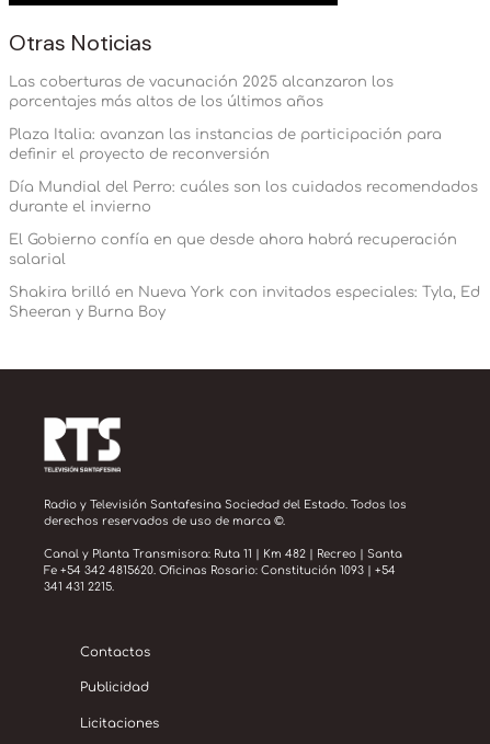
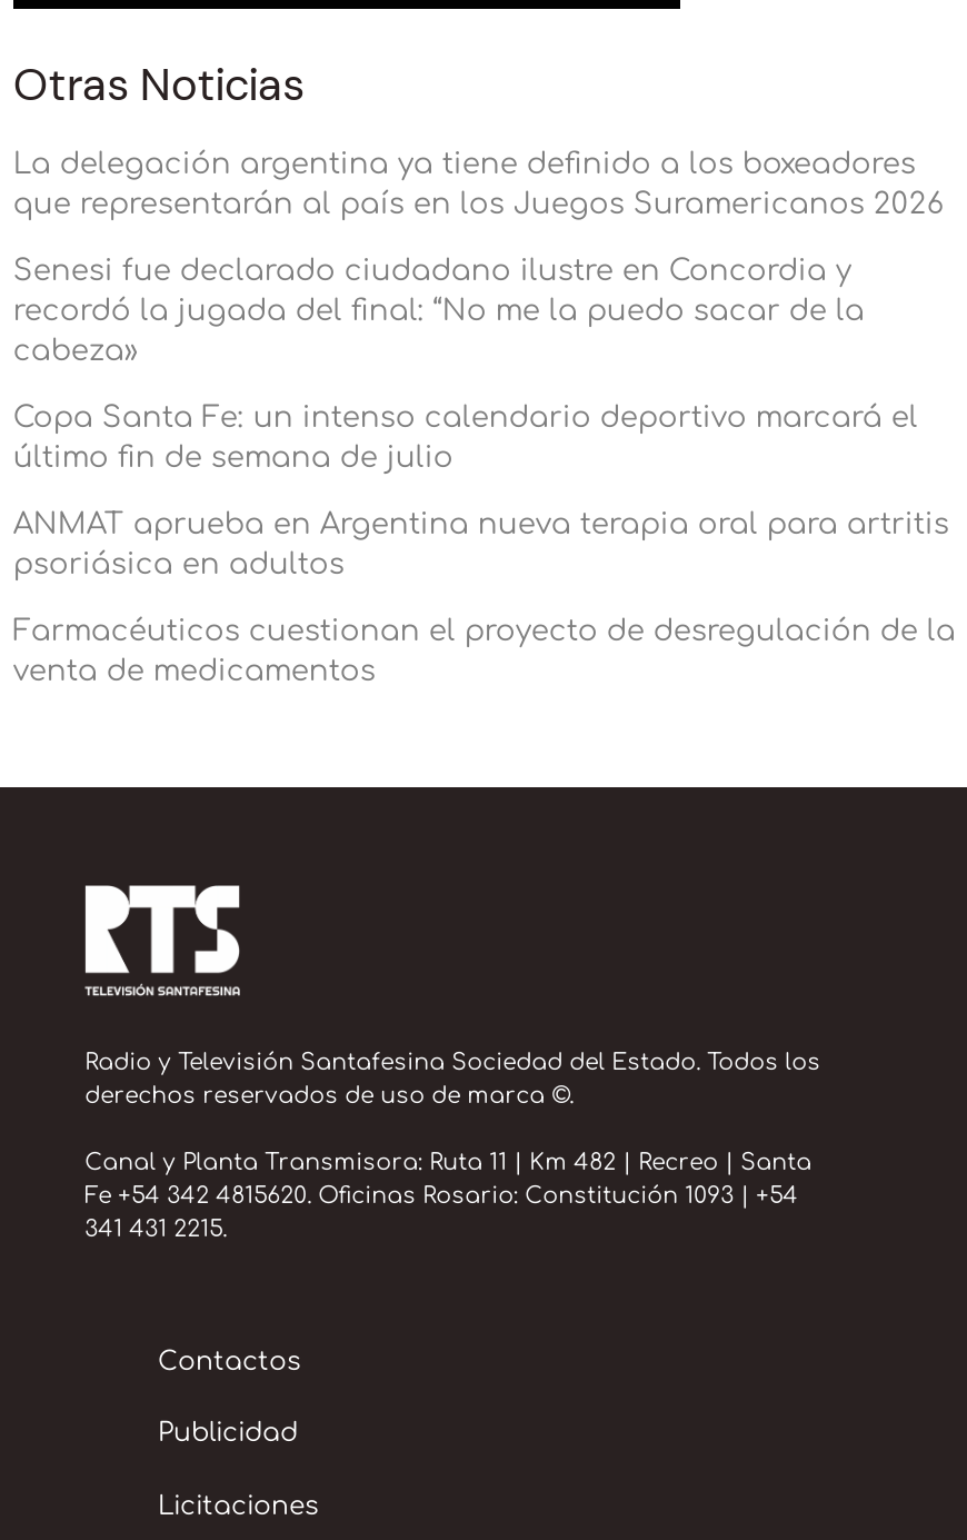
[9,74,393,110] Las coberturas de vacunación 2025 alcanzaron los | porcentajes más altos de los últimos años -> [13,148,945,221] La delegación argentina ya tiene definido a los boxeadores | que representarán al país en los Juegos Suramericanos 2026
[9,127,442,163] Plaza Italia: avanzan las instancias de participación para | definir el proyecto de reconversión -> [13,255,865,368] Senesi fue declarado ciudadano ilustre en Concordia y | recordó la jugada del final: “No me la puedo sacar de la | cabeza»
[9,179,478,215] Día Mundial del Perro: cuáles son los cuidados recomendados | durante el invierno -> [13,401,918,475] Copa Santa Fe: un intenso calendario deportivo marcará el | último fin de semana de julio
[9,232,457,268] El Gobierno confía en que desde ahora habrá recuperación | salarial -> [13,508,949,582] ANMAT aprueba en Argentina nueva terapia oral para artritis | psoriásica en adultos
[9,284,480,321] Shakira brilló en Nueva York con invitados especiales: Tyla, Ed | Sheeran y Burna Boy -> [13,615,956,688] Farmacéuticos cuestionan el proyecto de desregulación de la | venta de medicamentos

